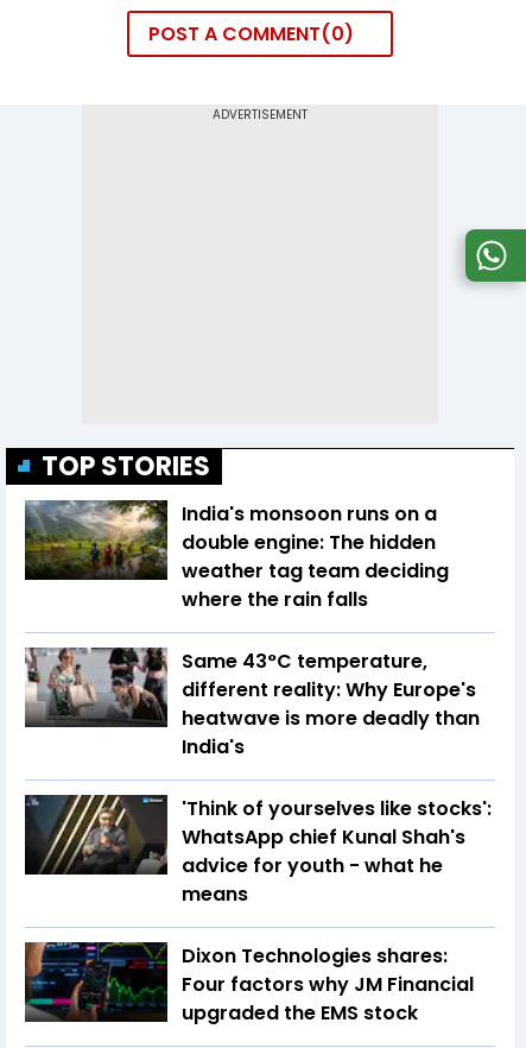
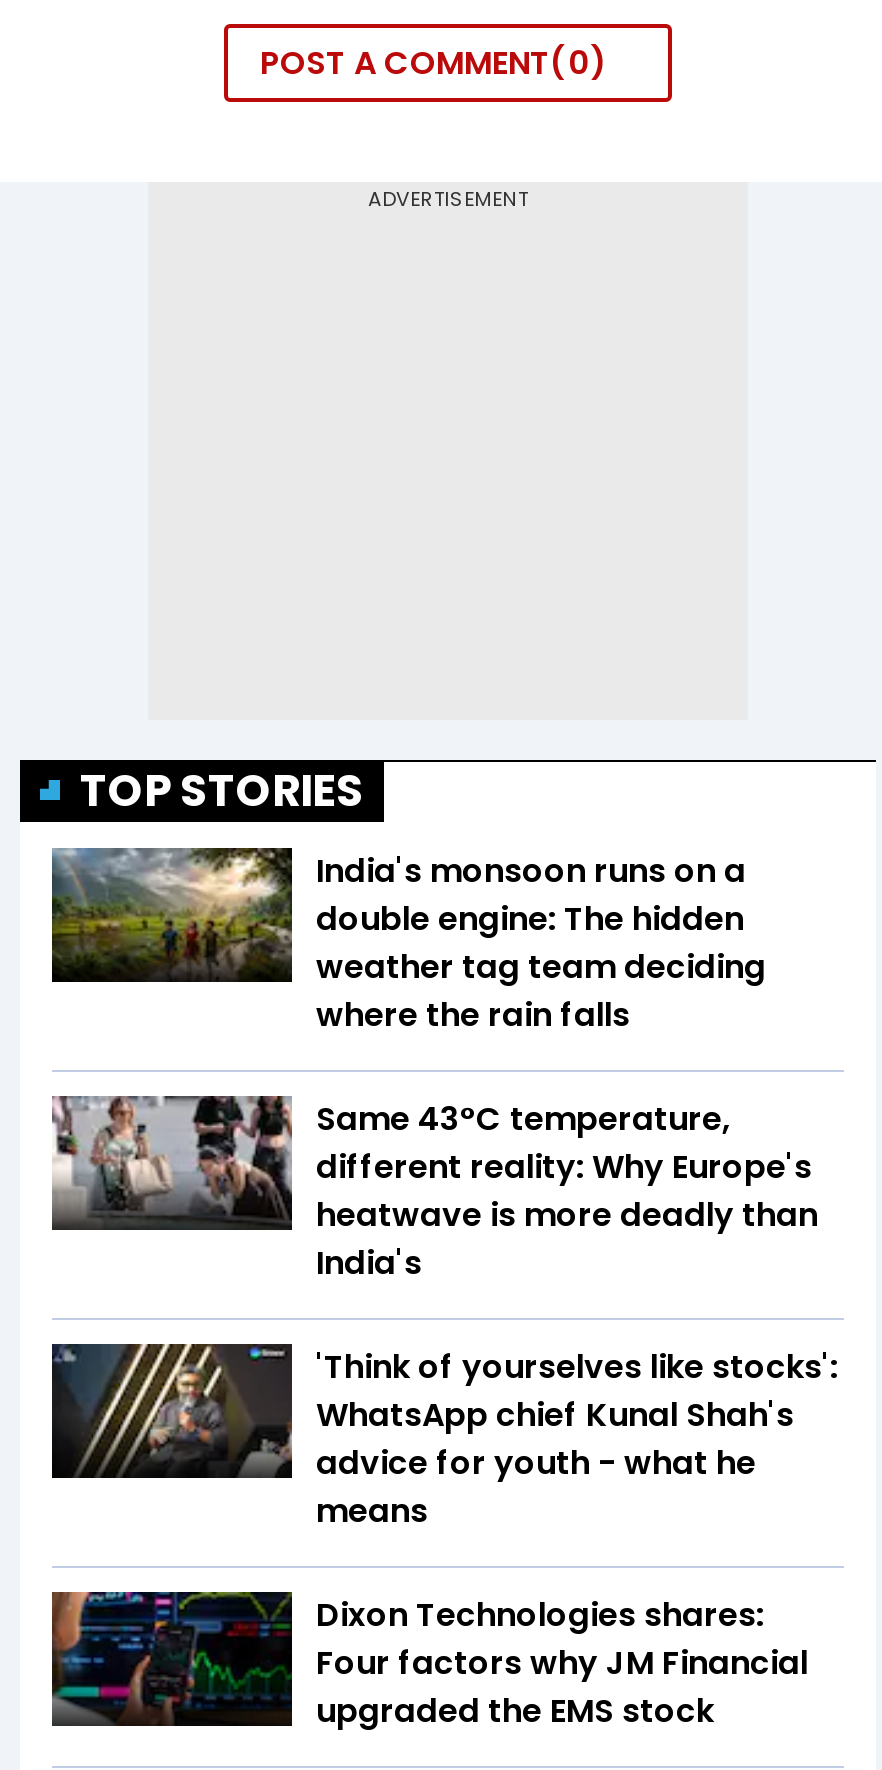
[461,228,522,285] [image] -> none

